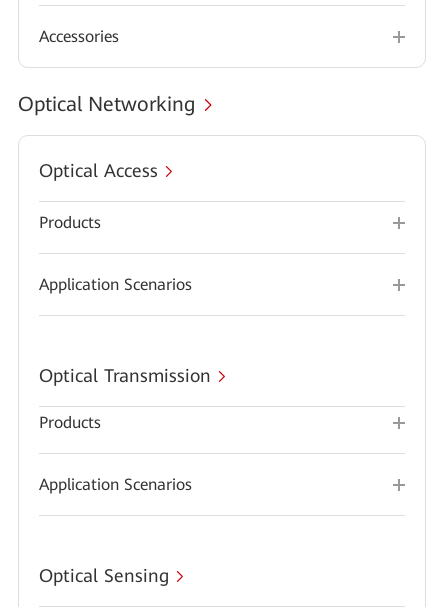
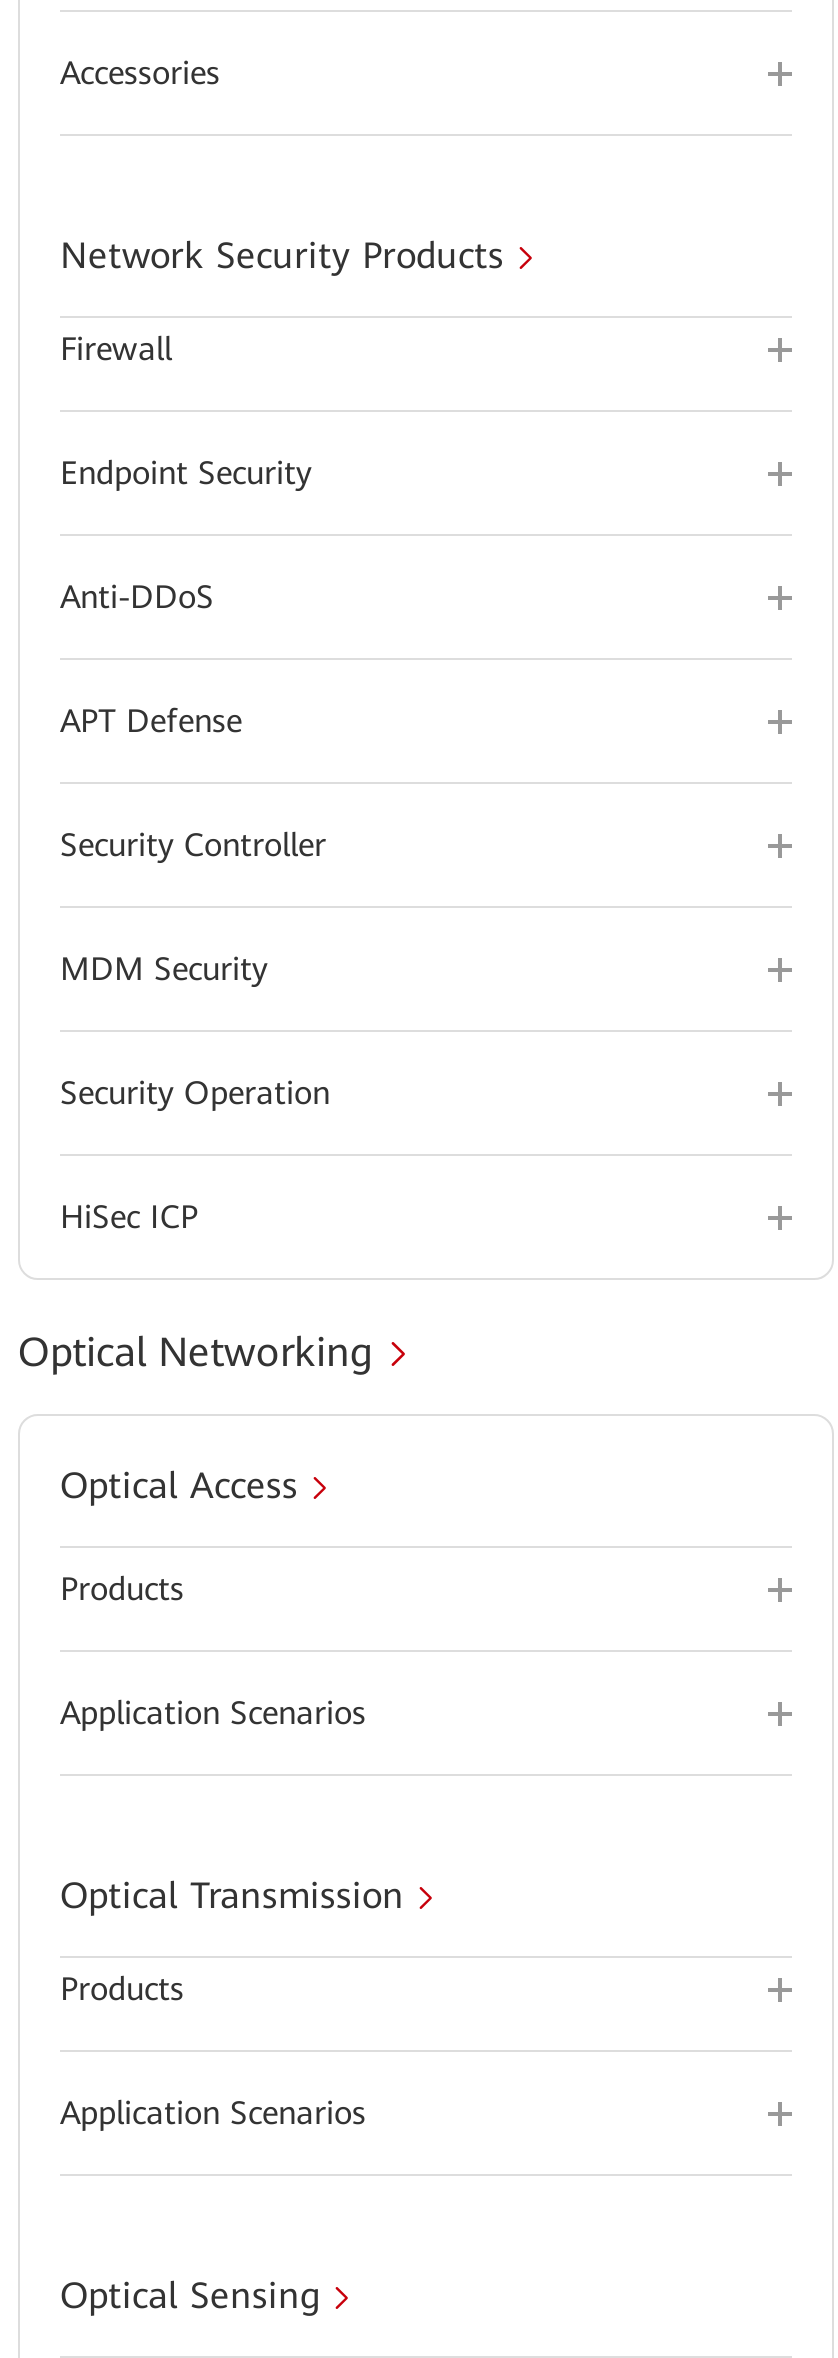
none -> [60,234,504,1236] Network Security Products | Firewall | Endpoint Security | Anti-DDoS | APT Defense | Security Controller | MDM Security | Security Operation | HiSec ICP

